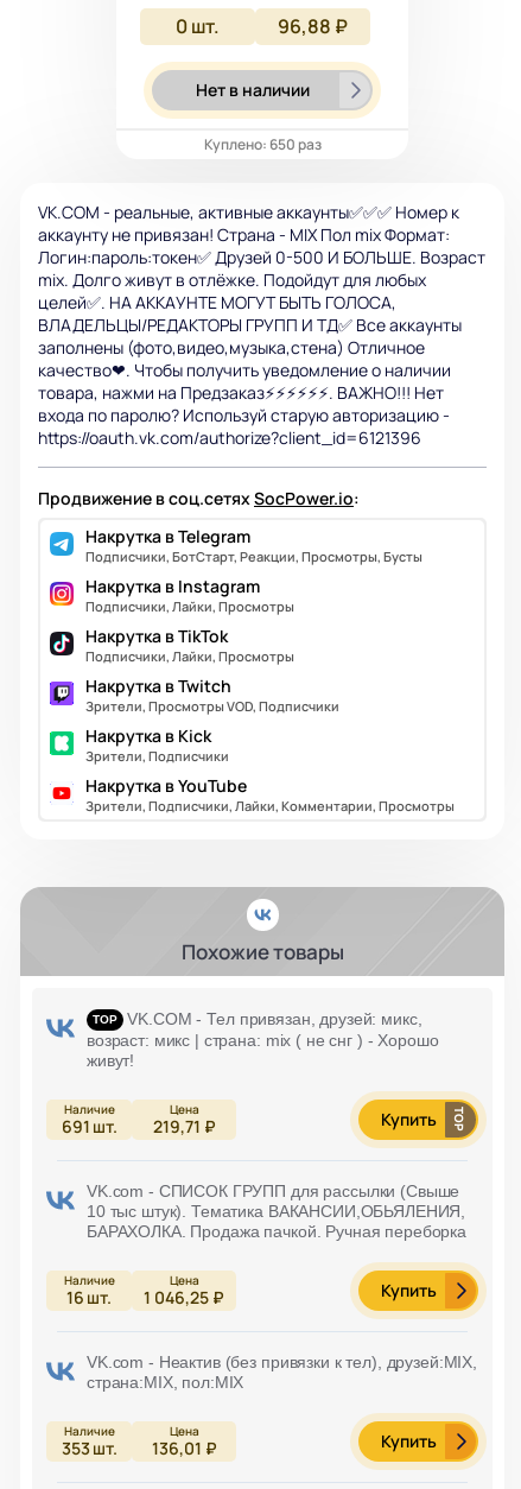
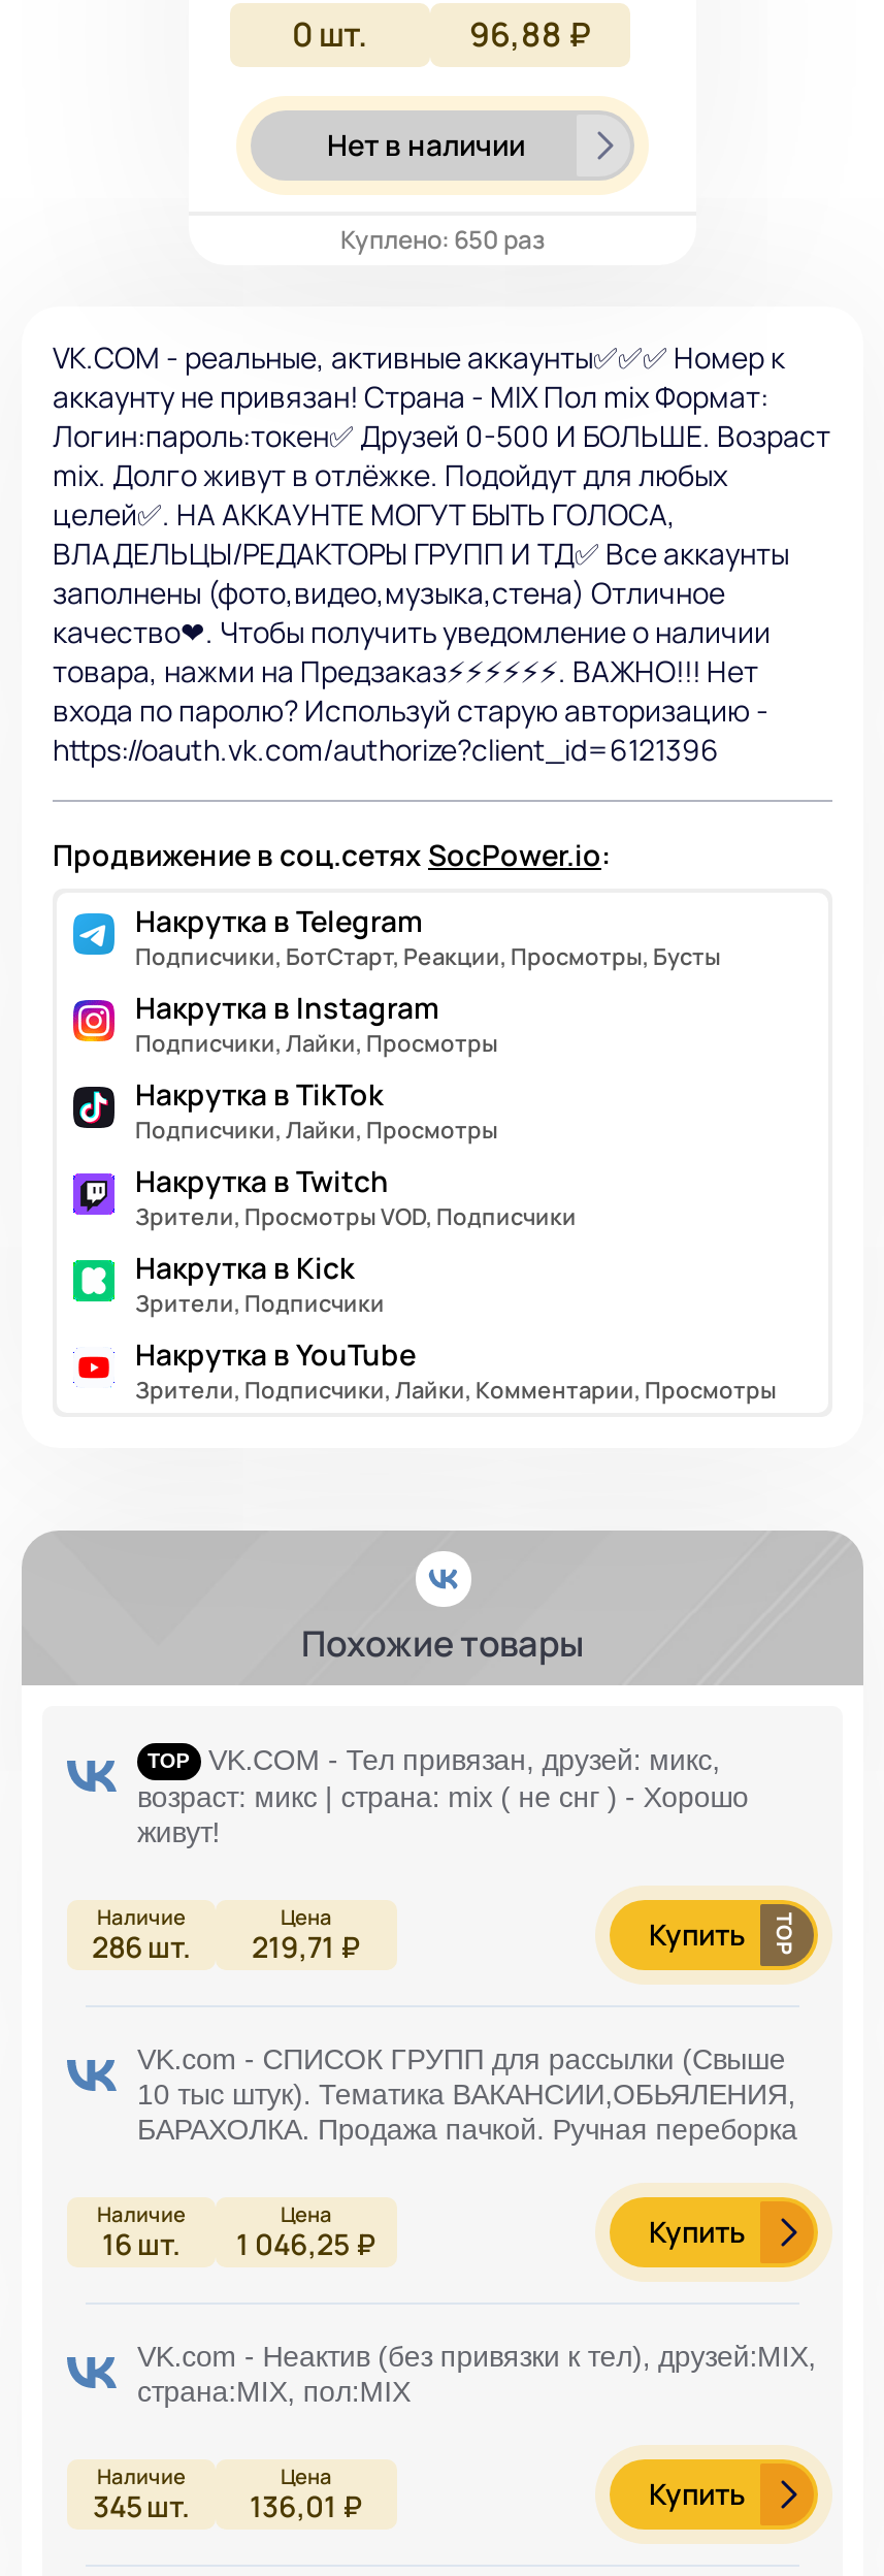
[61,1115,215,1138] 691 шт. 219,71 ₽ -> [92,1927,361,1967] 286 шт. 219,71 ₽
[61,1437,217,1460] 353 шт. 136,01 ₽ -> [93,2487,363,2526] 345 шт. 136,01 ₽

